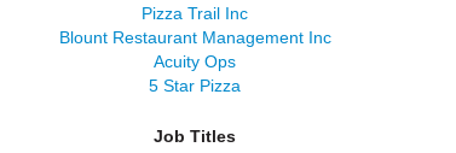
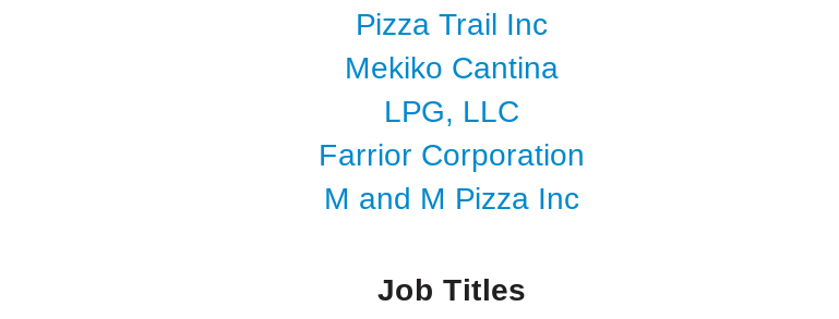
[59,28,331,95] Blount Restaurant Management Inc | Acuity Ops | 5 Star Pizza -> [319,50,585,216] Mekiko Cantina | LPG, LLC | Farrior Corporation | M and M Pizza Inc

